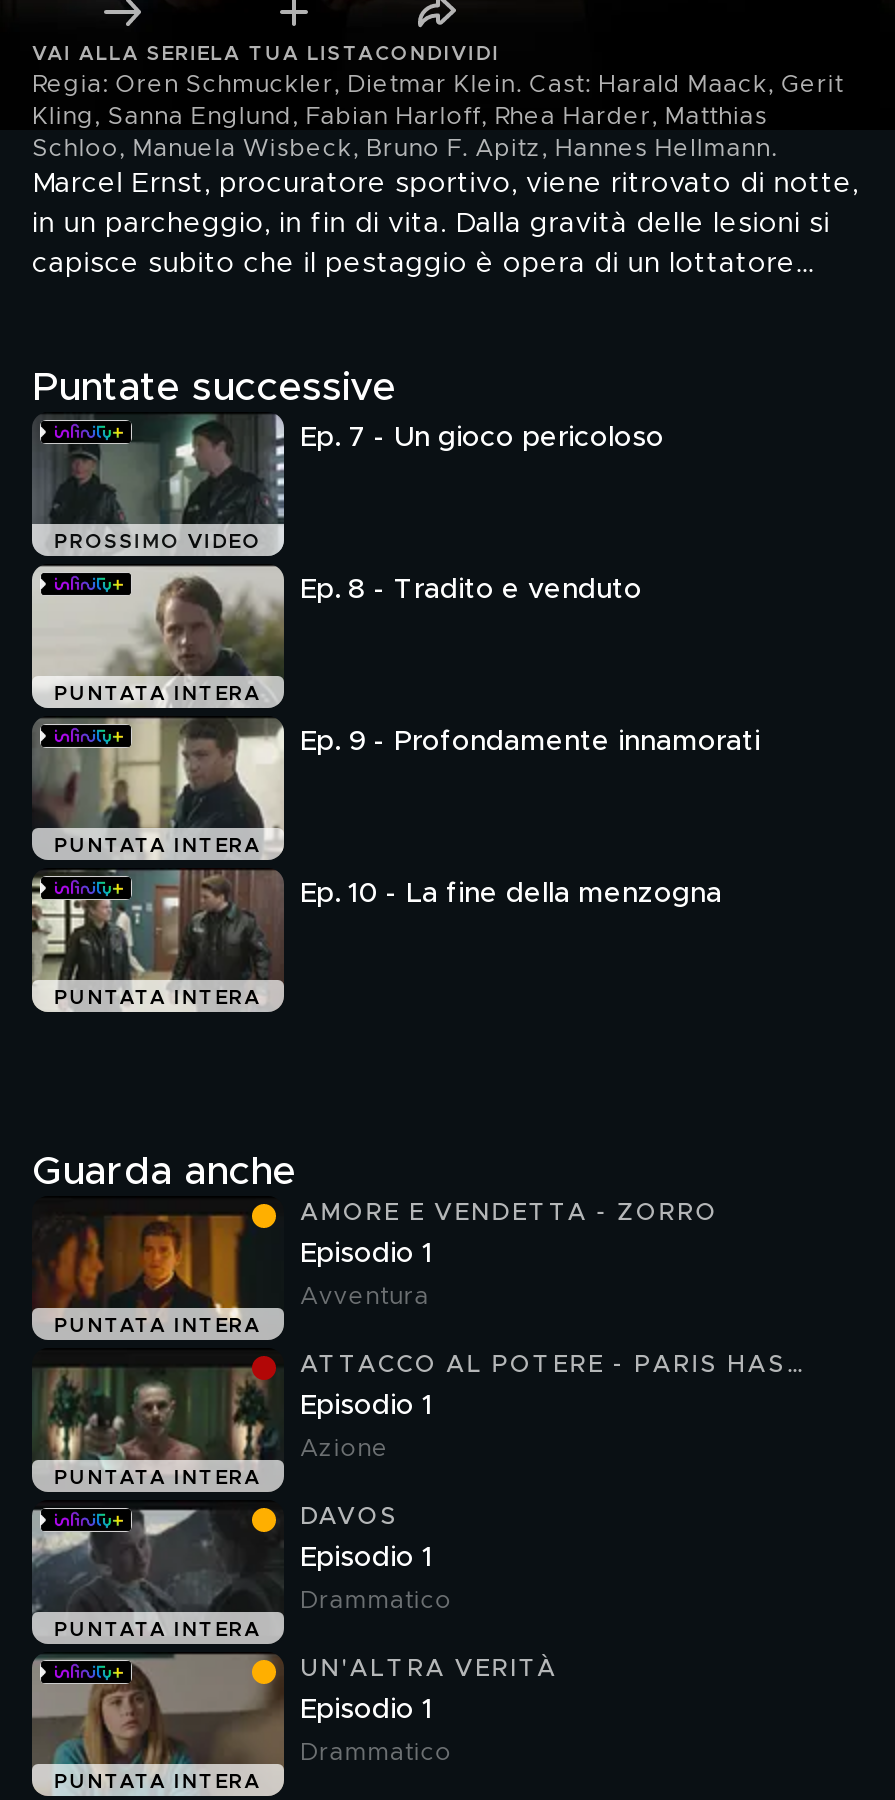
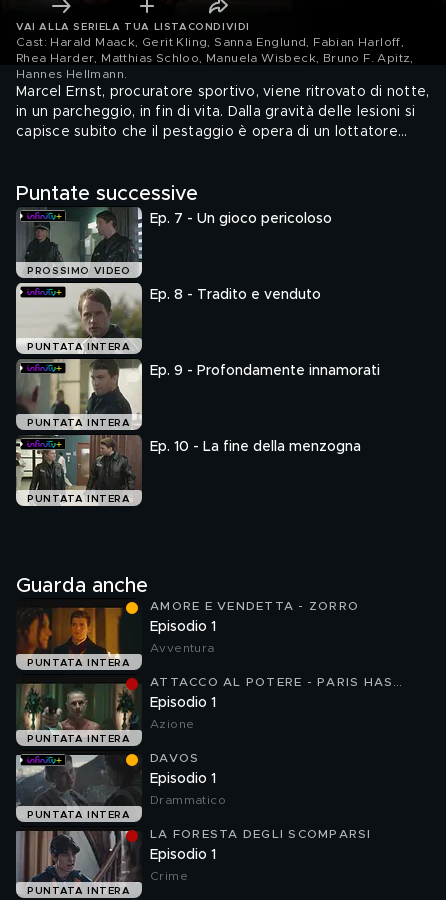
[32,72,843,160] Regia: Oren Schmuckler, Dietmar Klein. Cast: Harald Maack, Gerit | Kling, Sanna Englund, Fabian Harloff, Rhea Harder, Matthias | Schloo, Manuela Wisbeck, Bruno F. Apitz, Hannes Hellmann. -> [16,36,414,80] Cast: Harald Maack, Gerit Kling, Sanna Englund, Fabian Harloff, | Rhea Harder, Matthias Schloo, Manuela Wisbeck, Bruno F. Apitz, | Hannes Hellmann.
[32,1652,558,1768] [image] | UN'ALTRA VERITÀ -> [16,827,371,884] [image] | LA FORESTA DEGLI SCOMPARSI
[300,1740,452,1764] Drammatico -> [150,870,188,882] Crime

